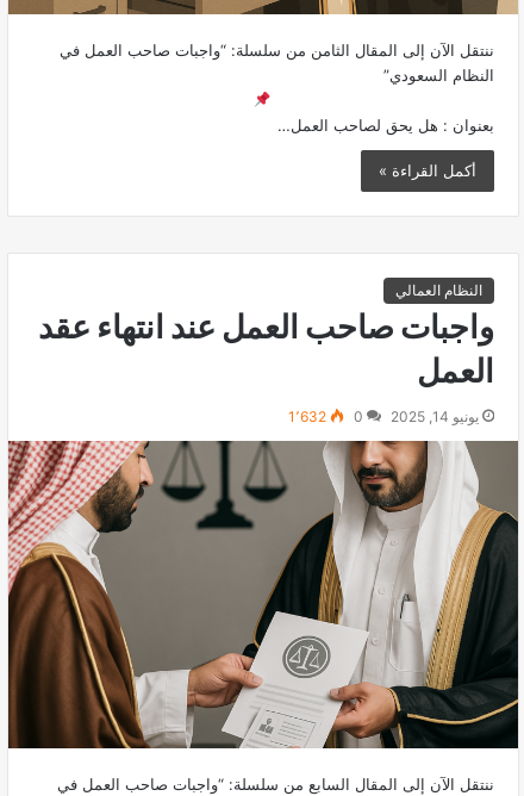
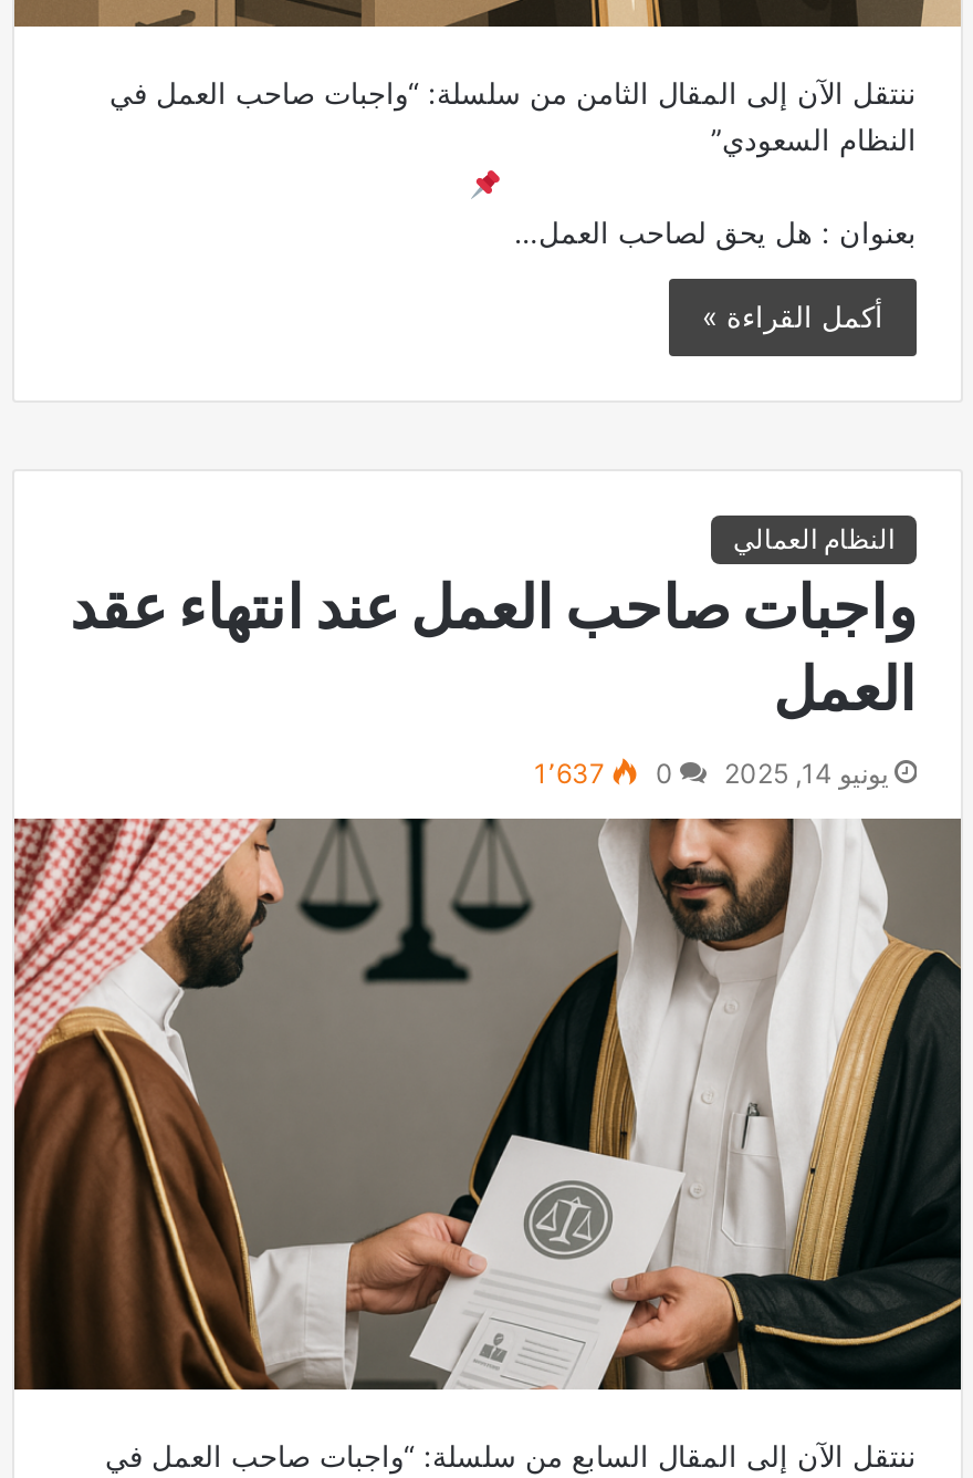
[288,407,363,425] 1٬632 0 -> [534,756,673,789] 1٬637 0

